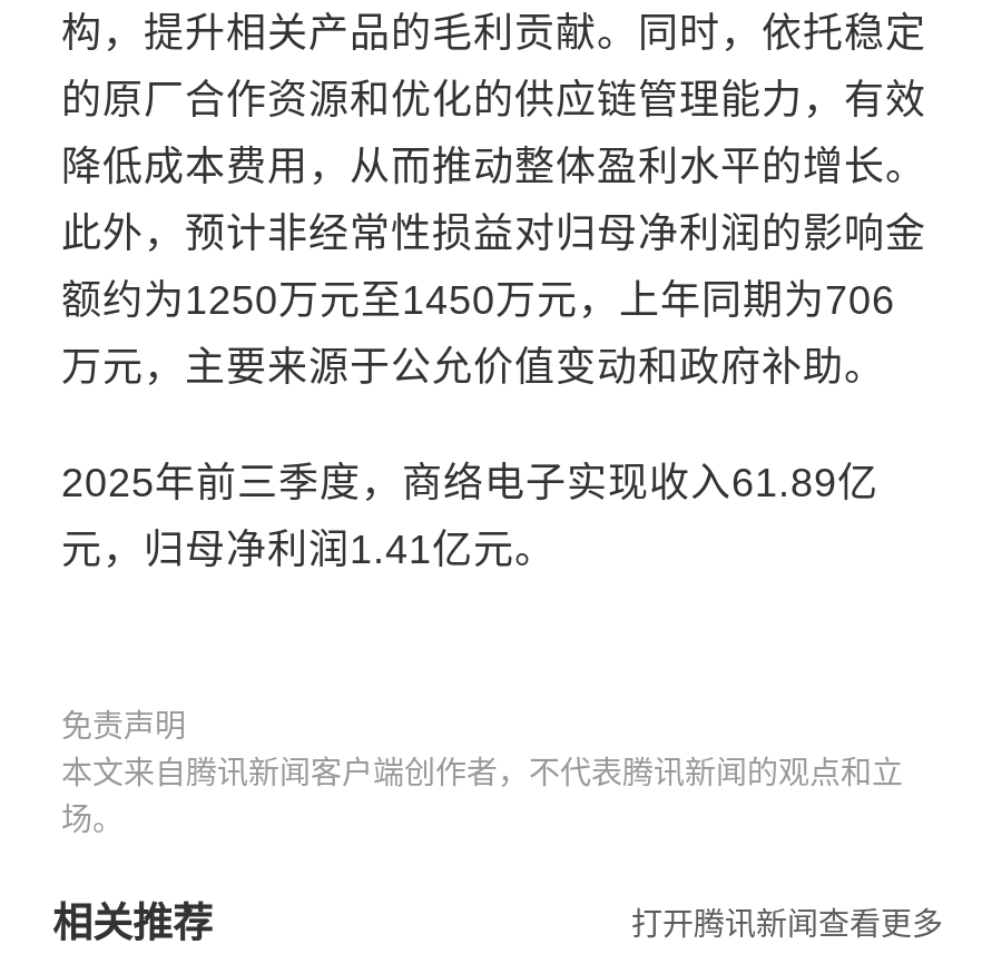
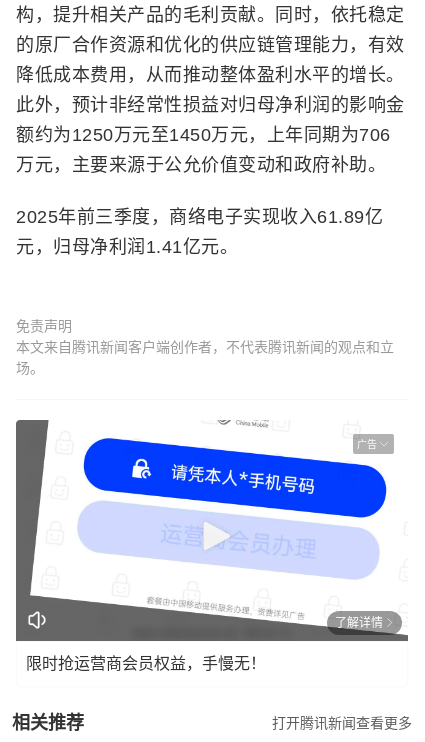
none -> [15,405,409,642] [image] | 广告
none -> [26,615,383,671] 了解详情 | 限时抢运营商会员权益，手慢无！

